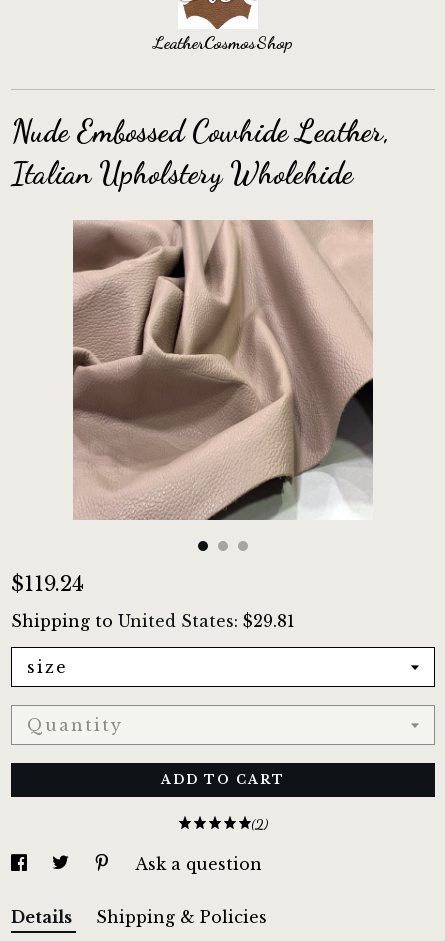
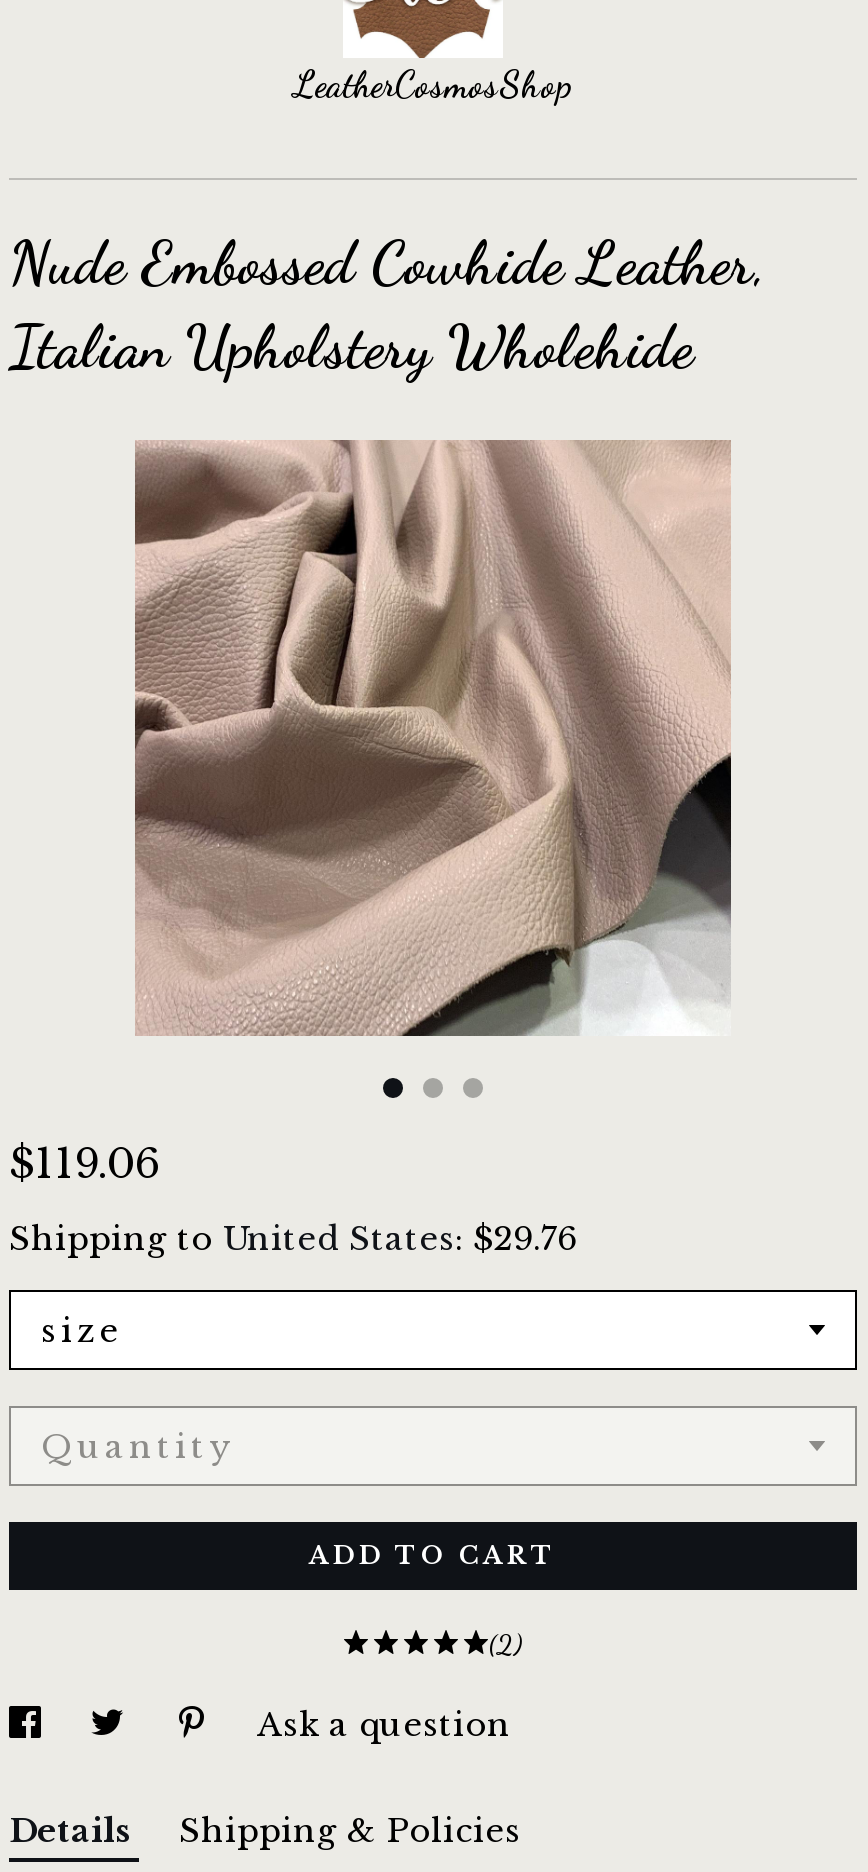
[11,571,84,595] $119.24 -> [9,1139,159,1187] $119.06
[11,610,295,630] Shipping to United States: $29.81 -> [9,1217,577,1257] Shipping to United States: $29.76

